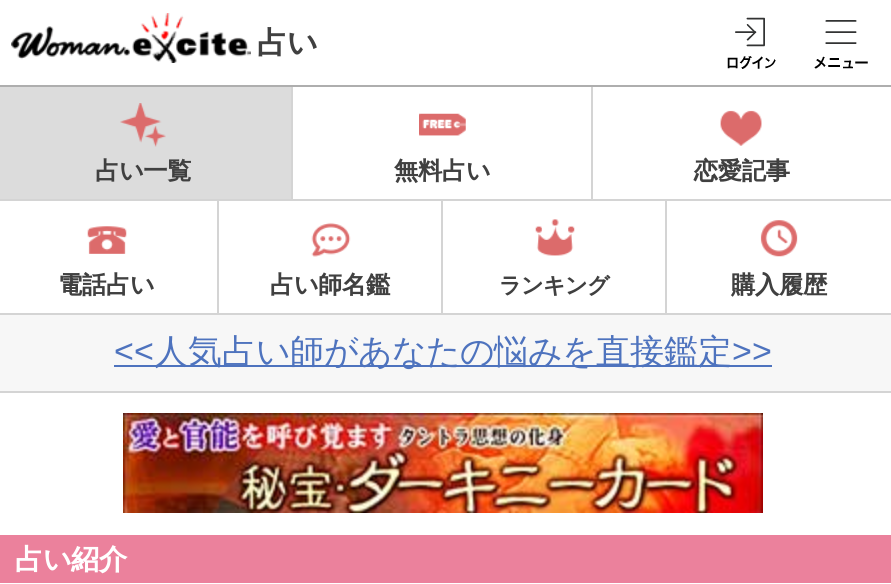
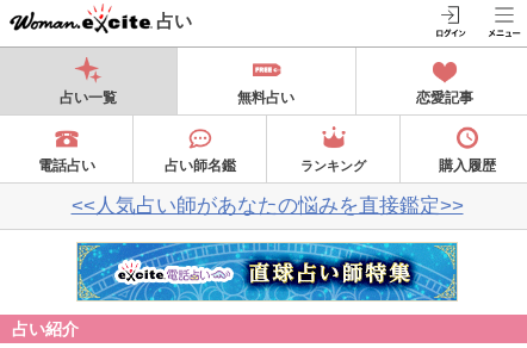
[121,411,765,515] [image] -> [76,242,458,302] [image]

